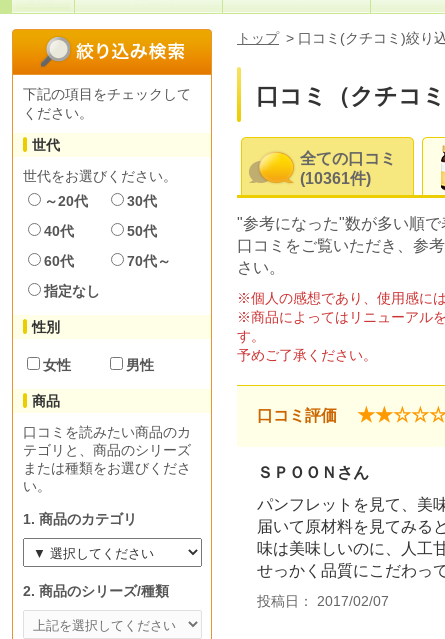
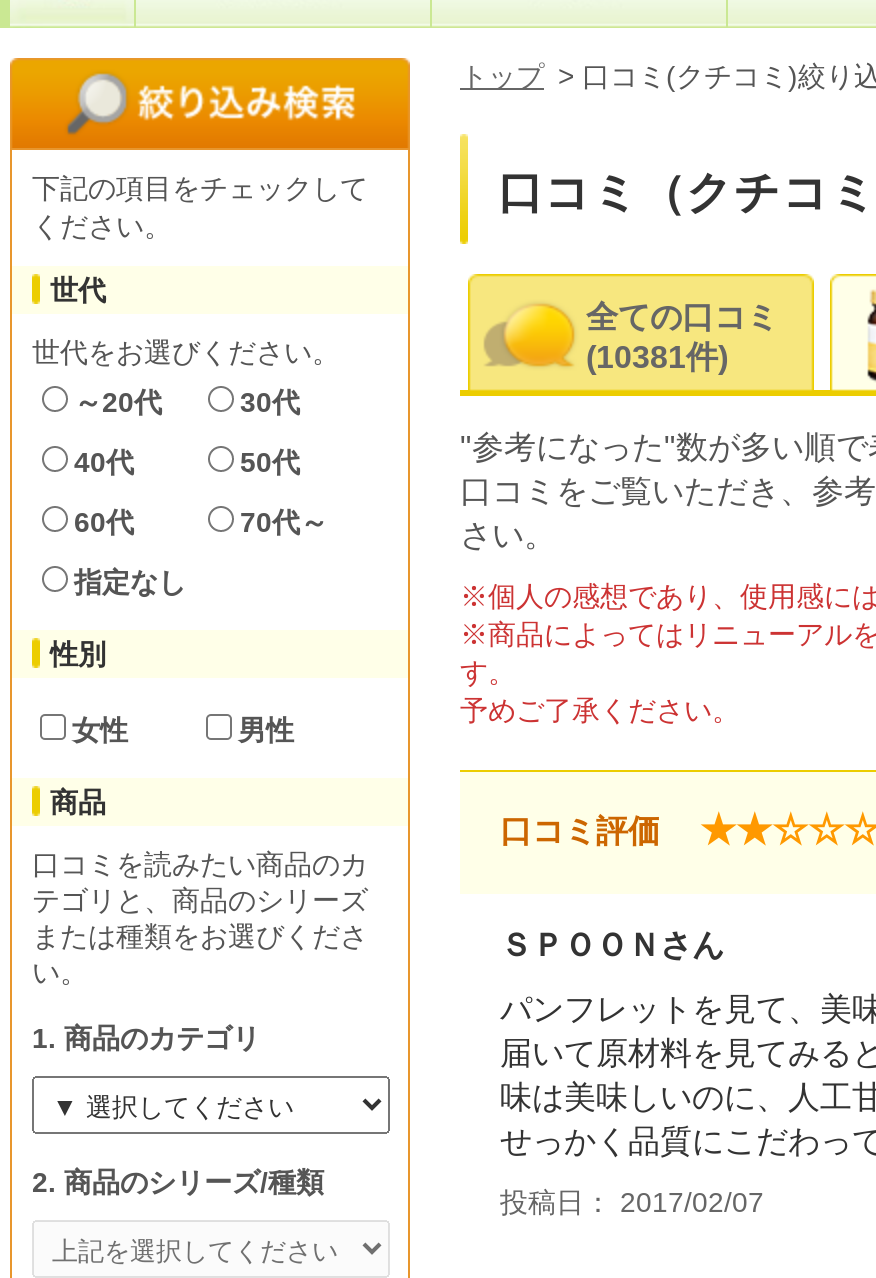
[300,170,371,187] (10361件) -> [586,340,728,374] (10381件)

